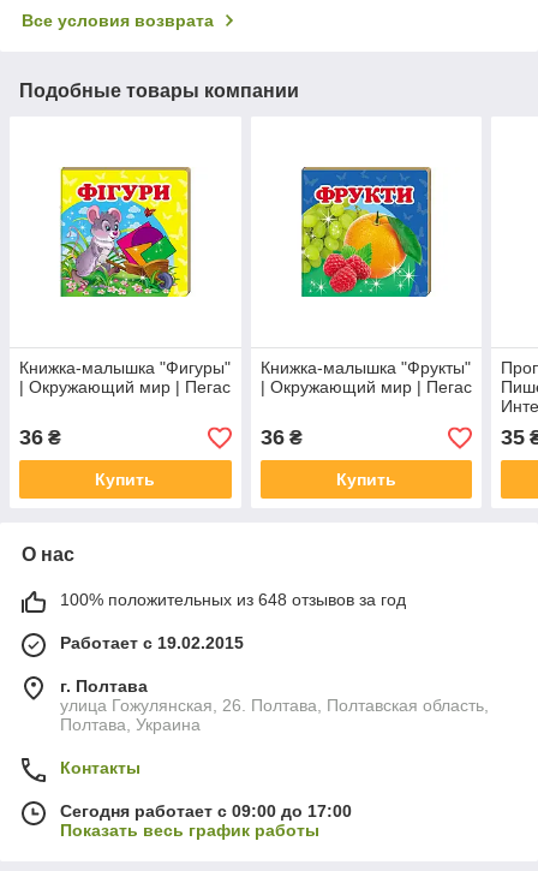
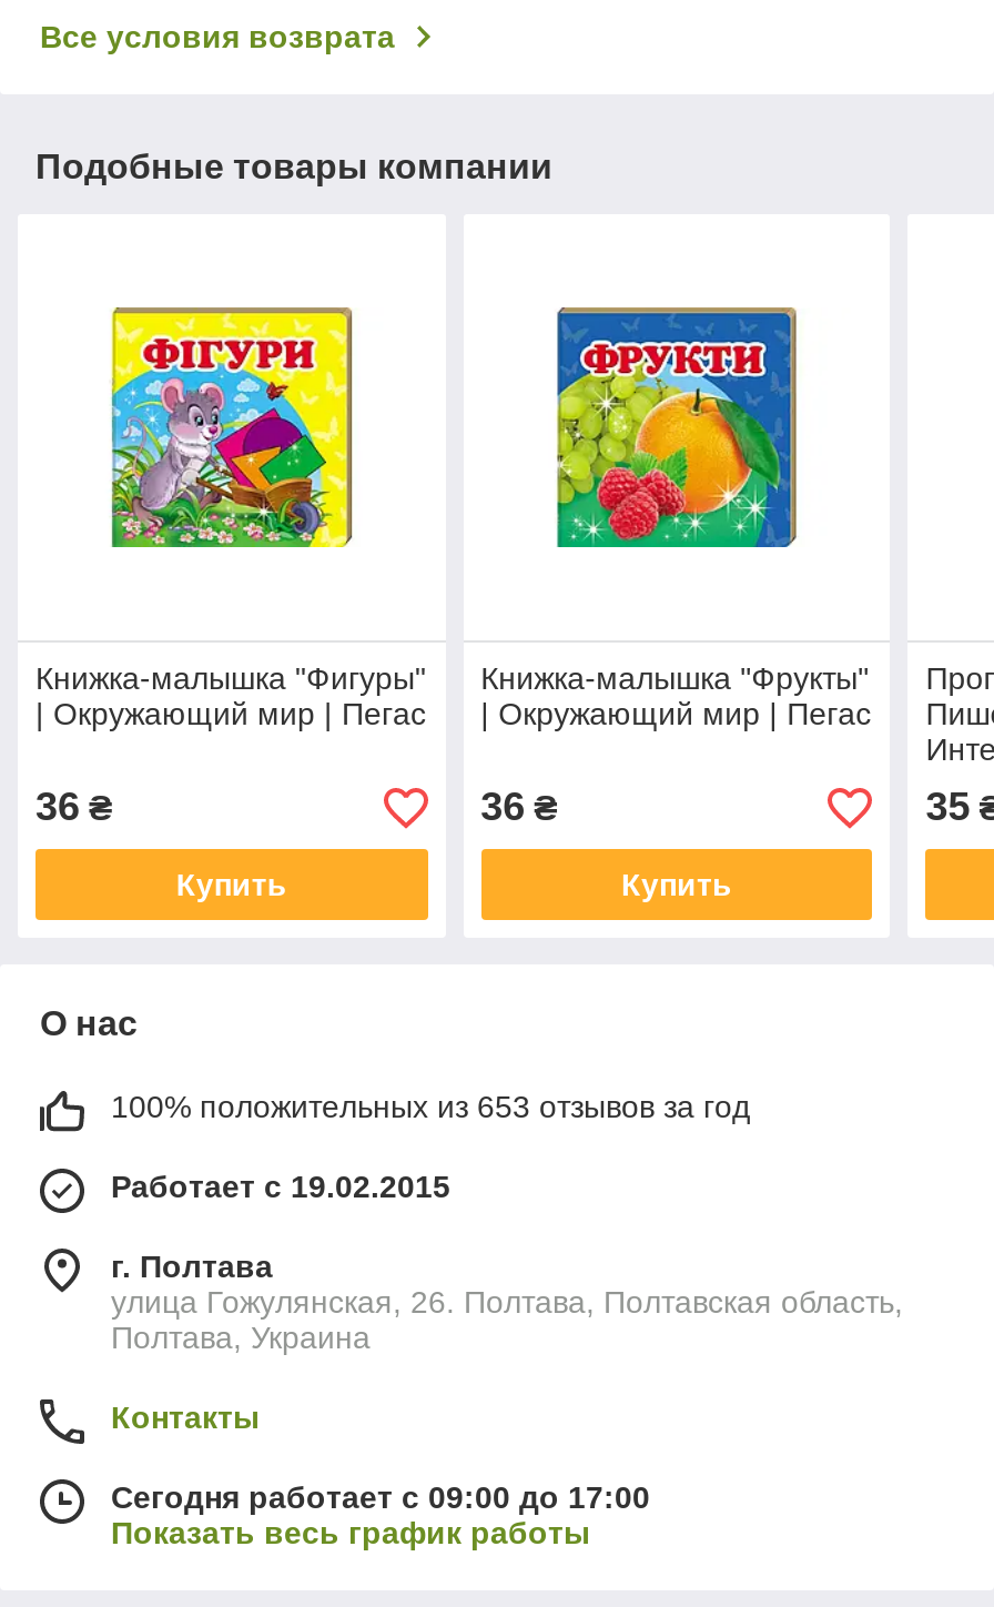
[60,590,406,610] 100% положительных из 648 отзывов за год -> [111,1090,750,1125] 100% положительных из 653 отзывов за год

